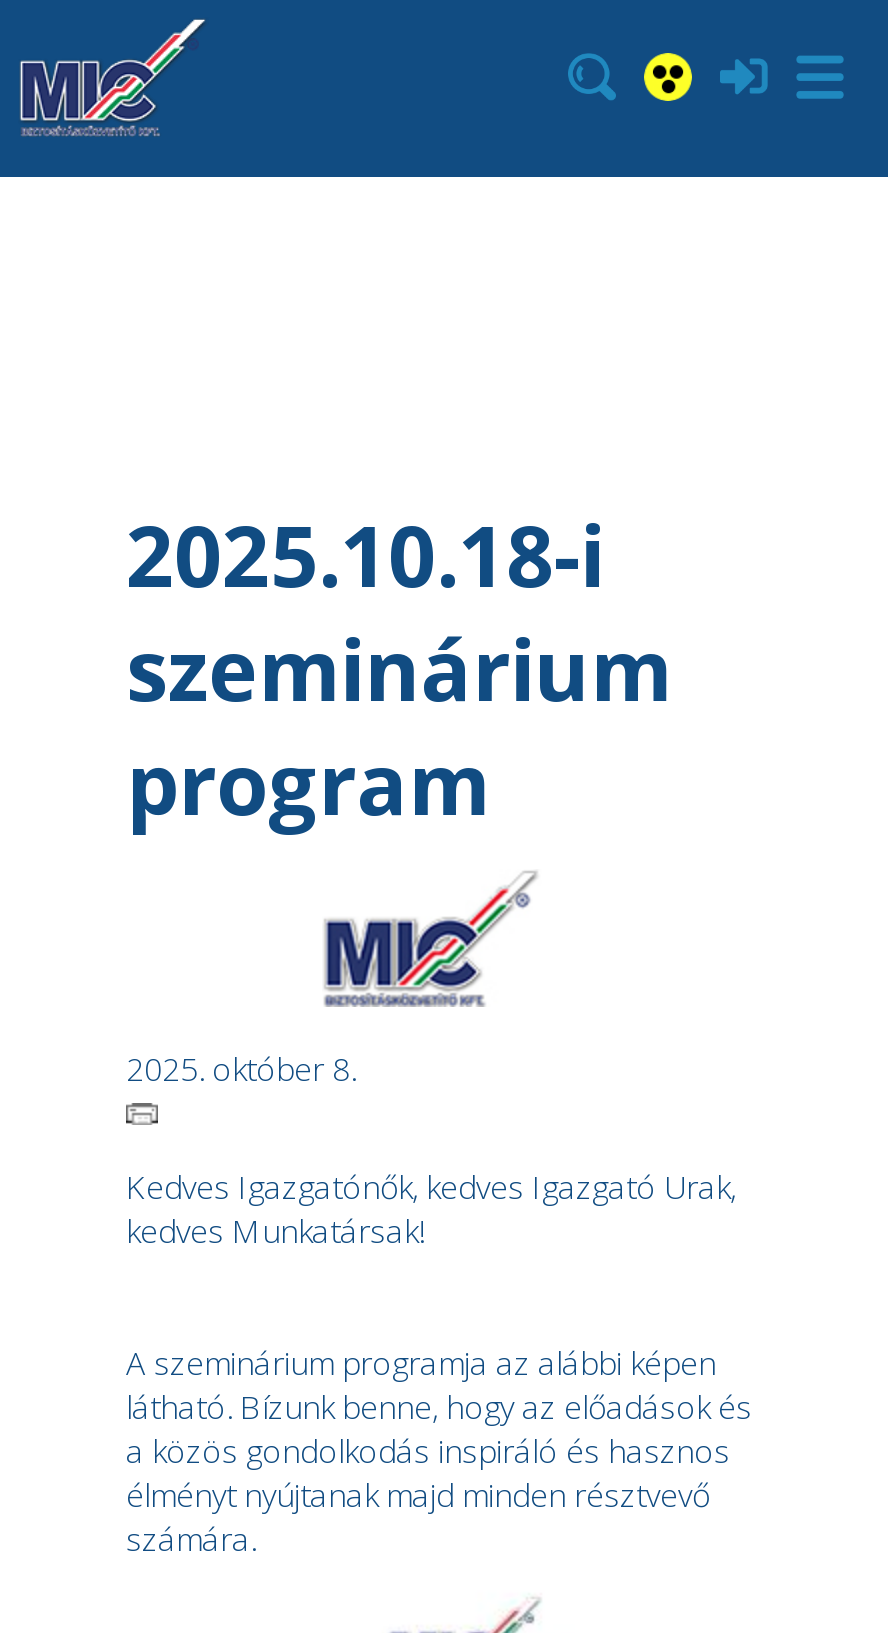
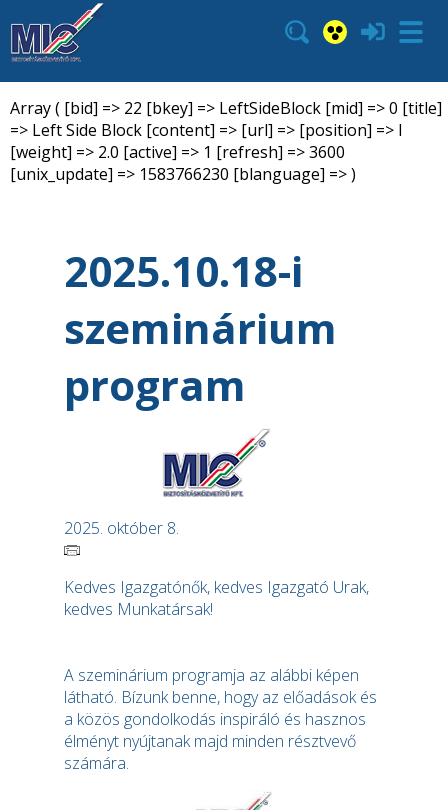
none -> [10,97,442,185] Array ( [bid] => 22 [bkey] => LeftSideBlock [mid] => 0 [title] | => Left Side Block [content] => [url] => [position] => l | [weight] => 2.0 [active] => 1 [refresh] => 3600 | [unix_update] => 1583766230 [blanguage] => )

